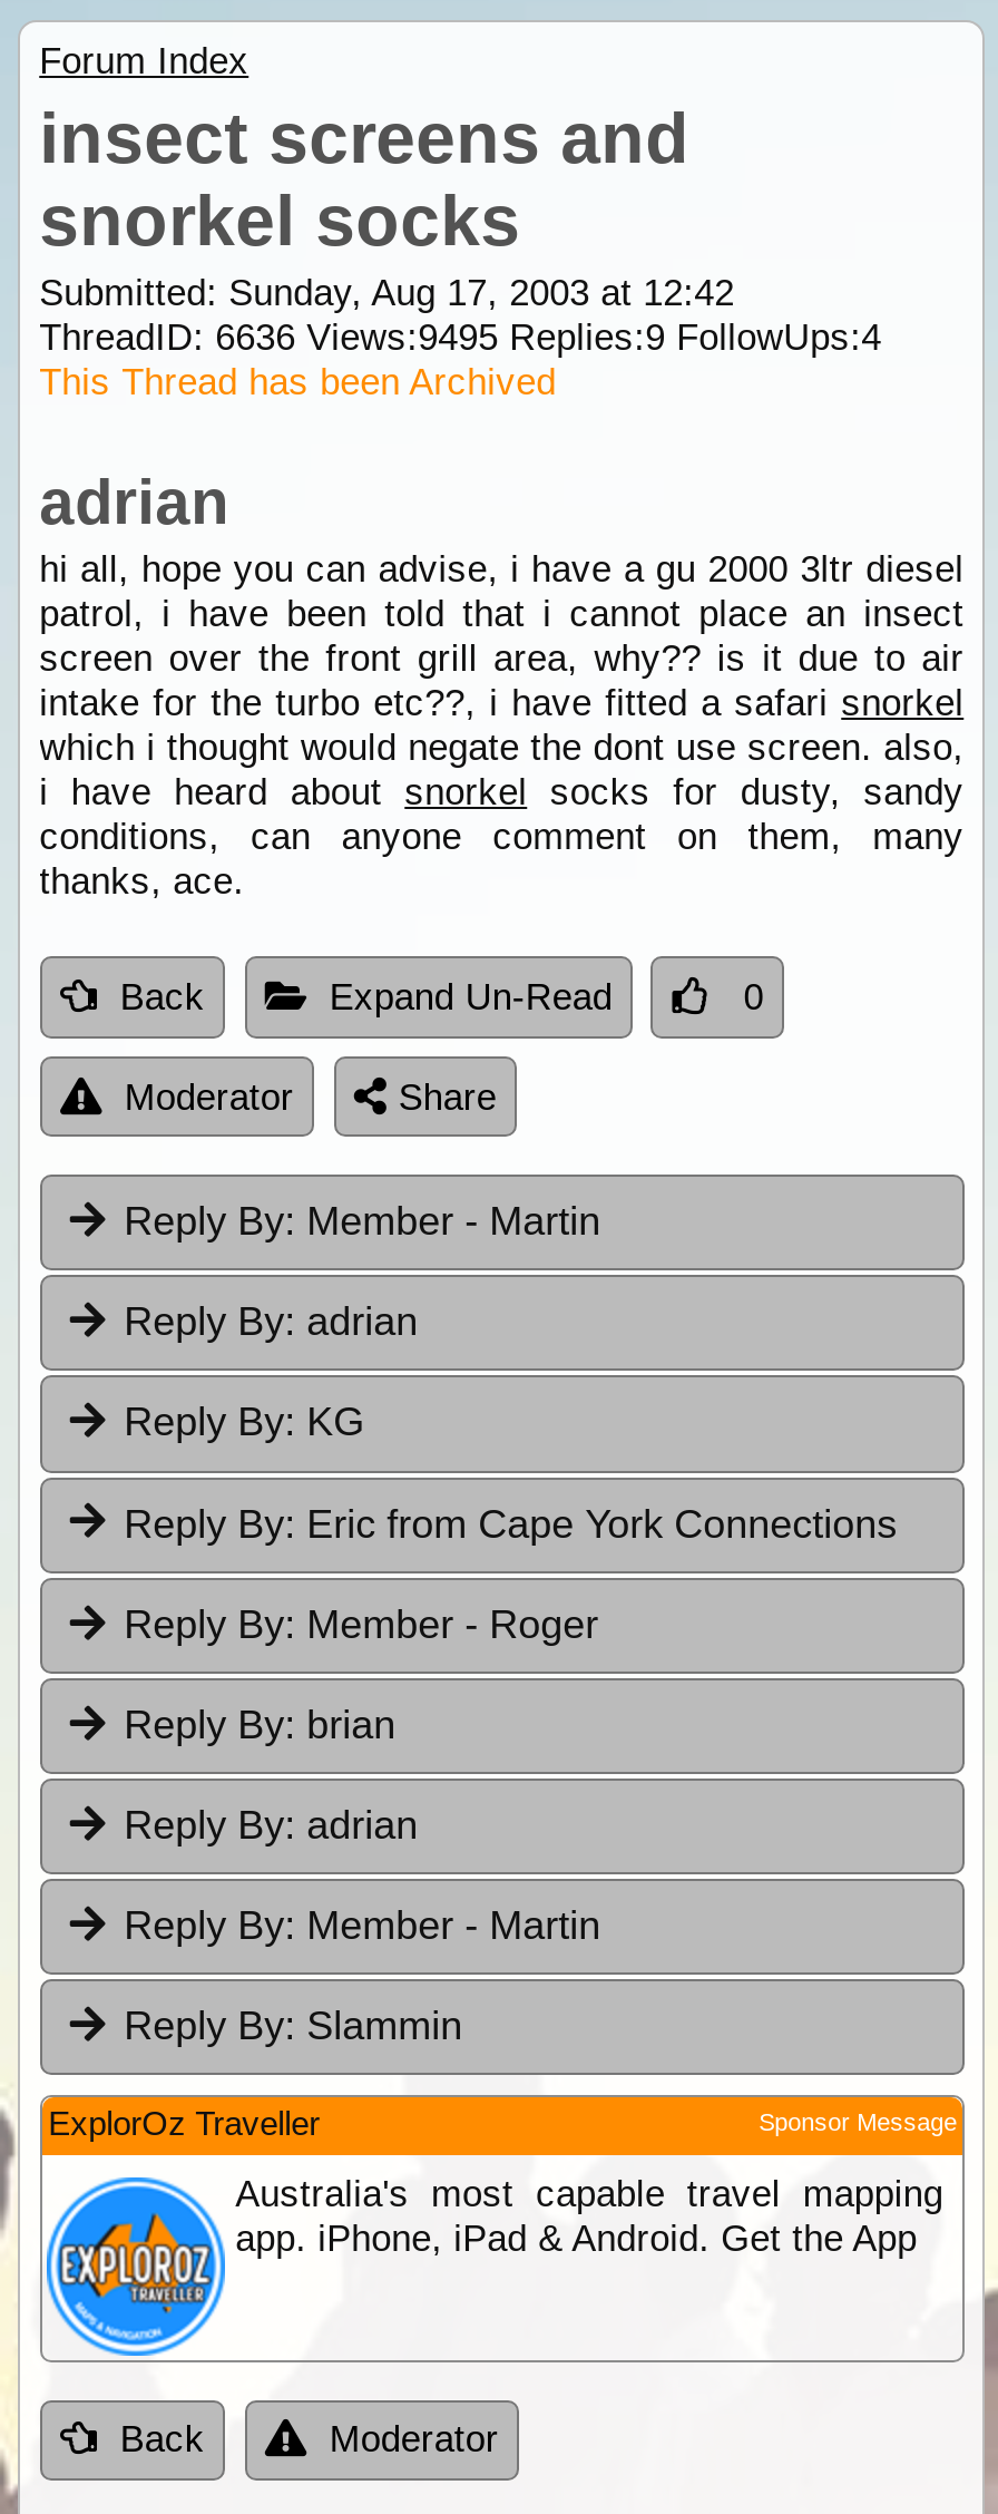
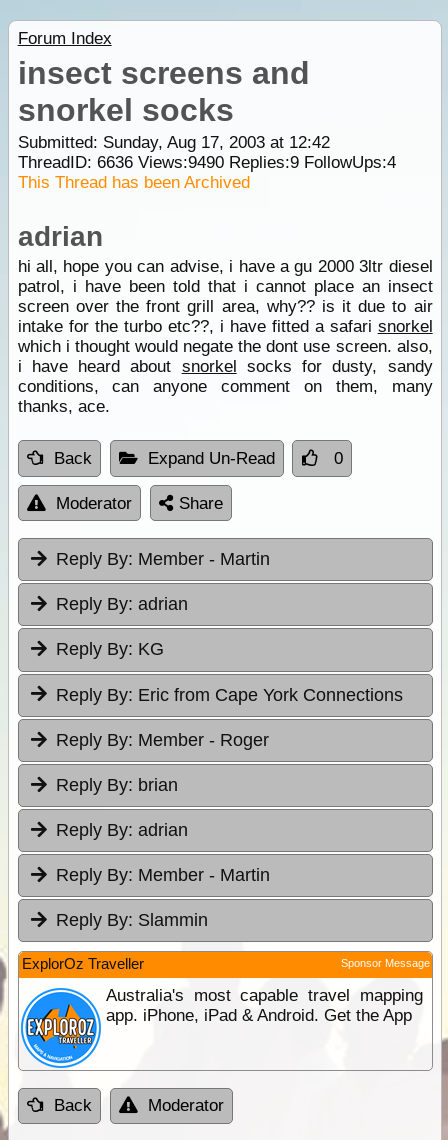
[39,316,881,359] ThreadID: 6636 Views:9495 Replies:9 FollowUps:4 -> [18,153,396,172] ThreadID: 6636 Views:9490 Replies:9 FollowUps:4

